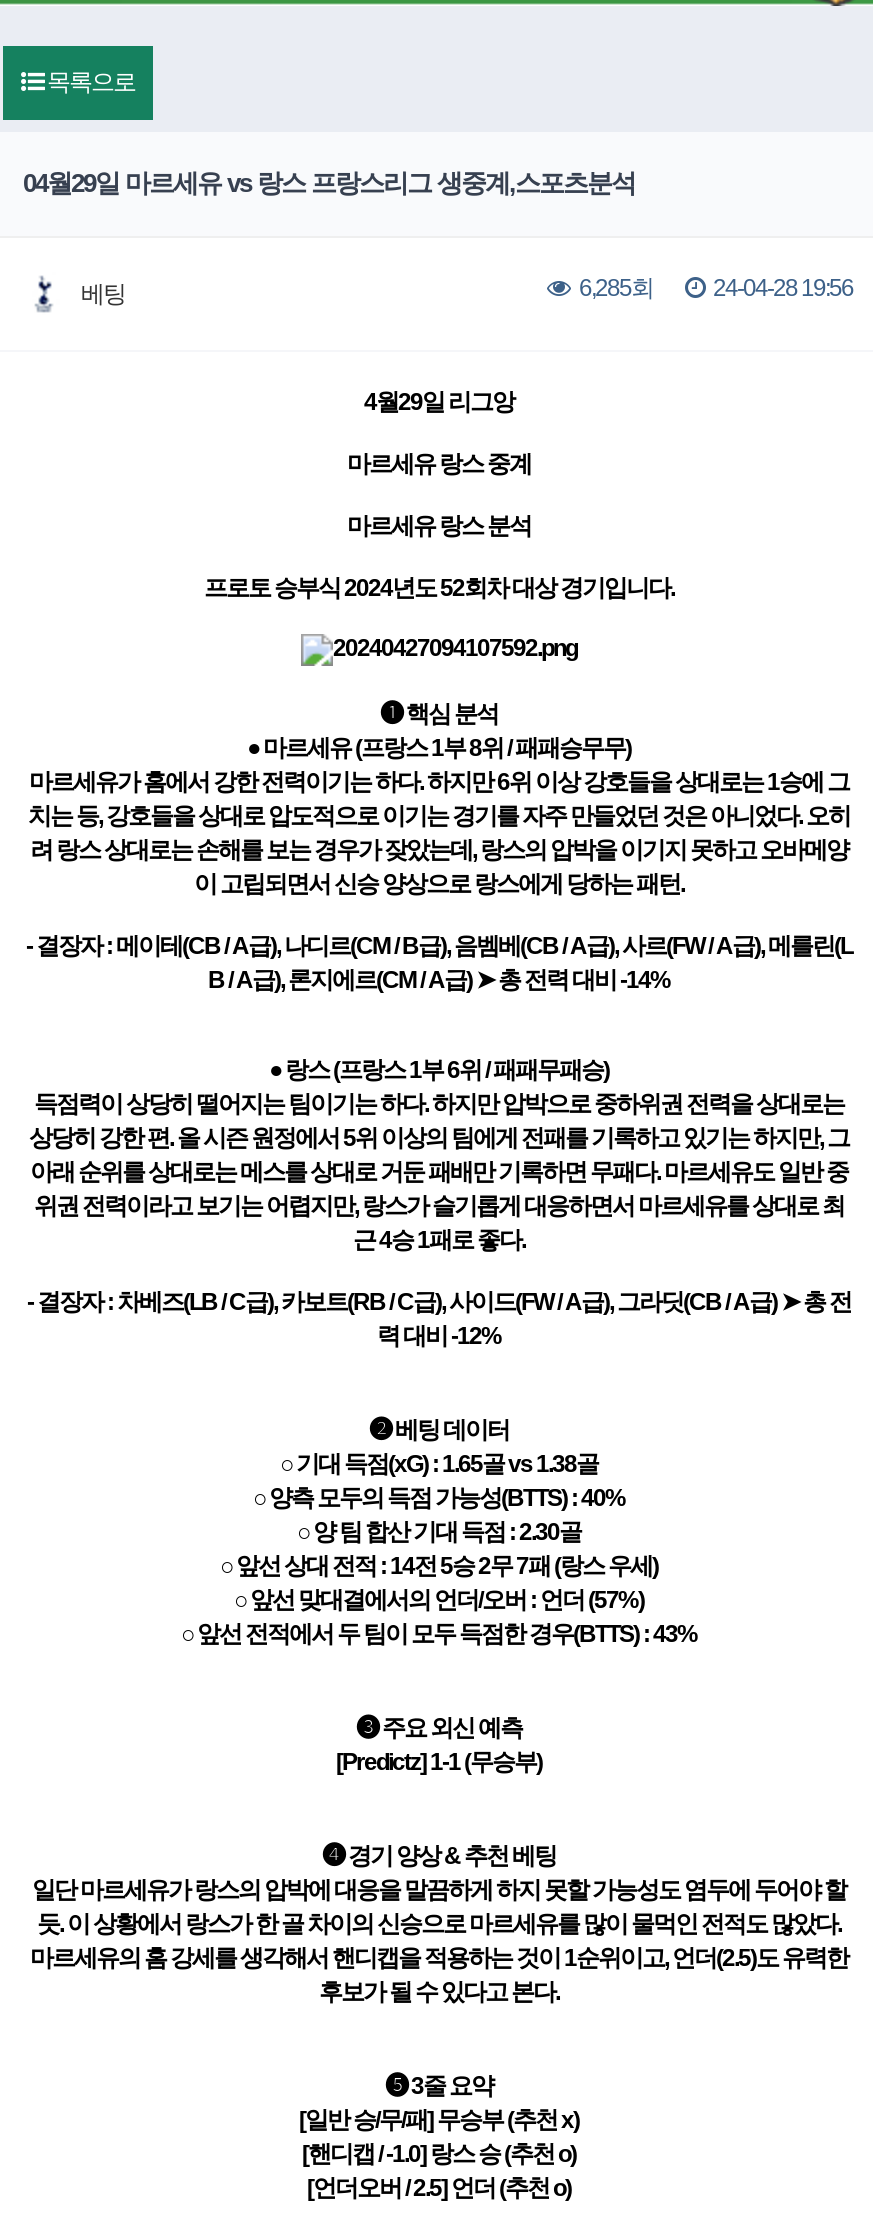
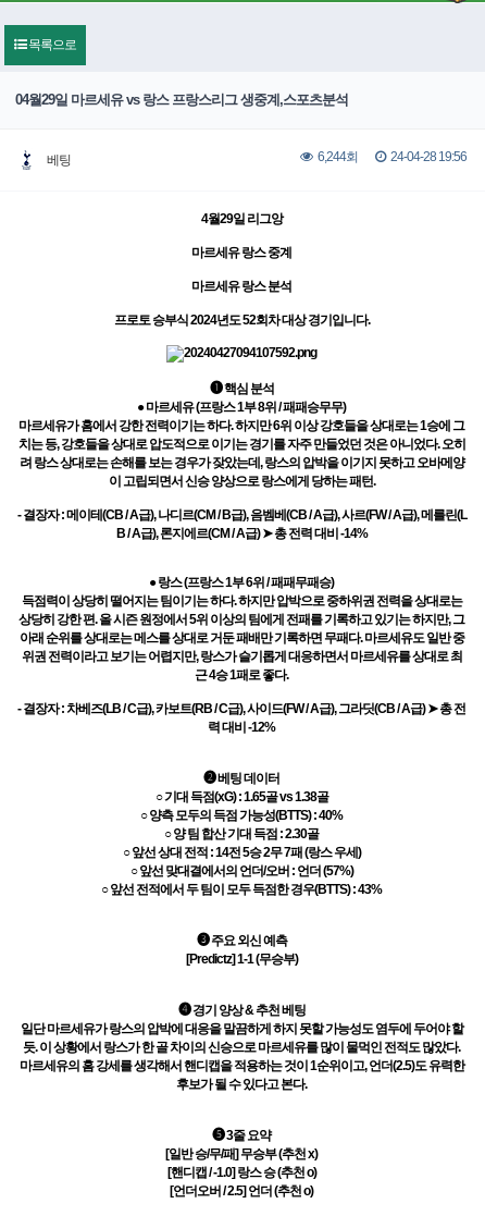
[579,274,653,302] 6,285회 -> [318,149,358,164] 6,244회

